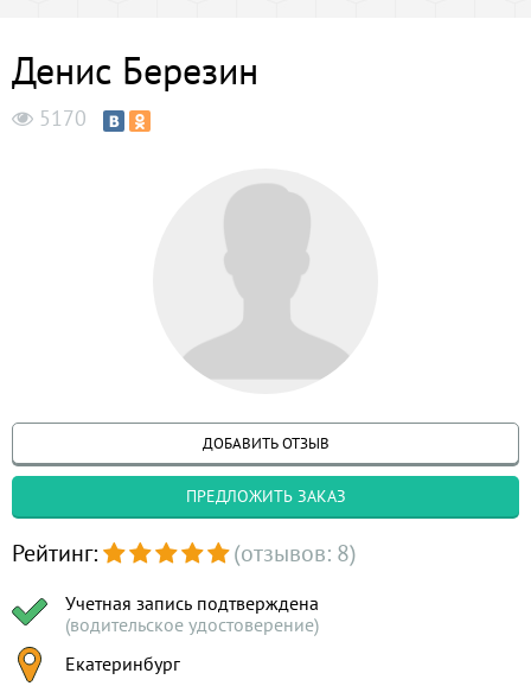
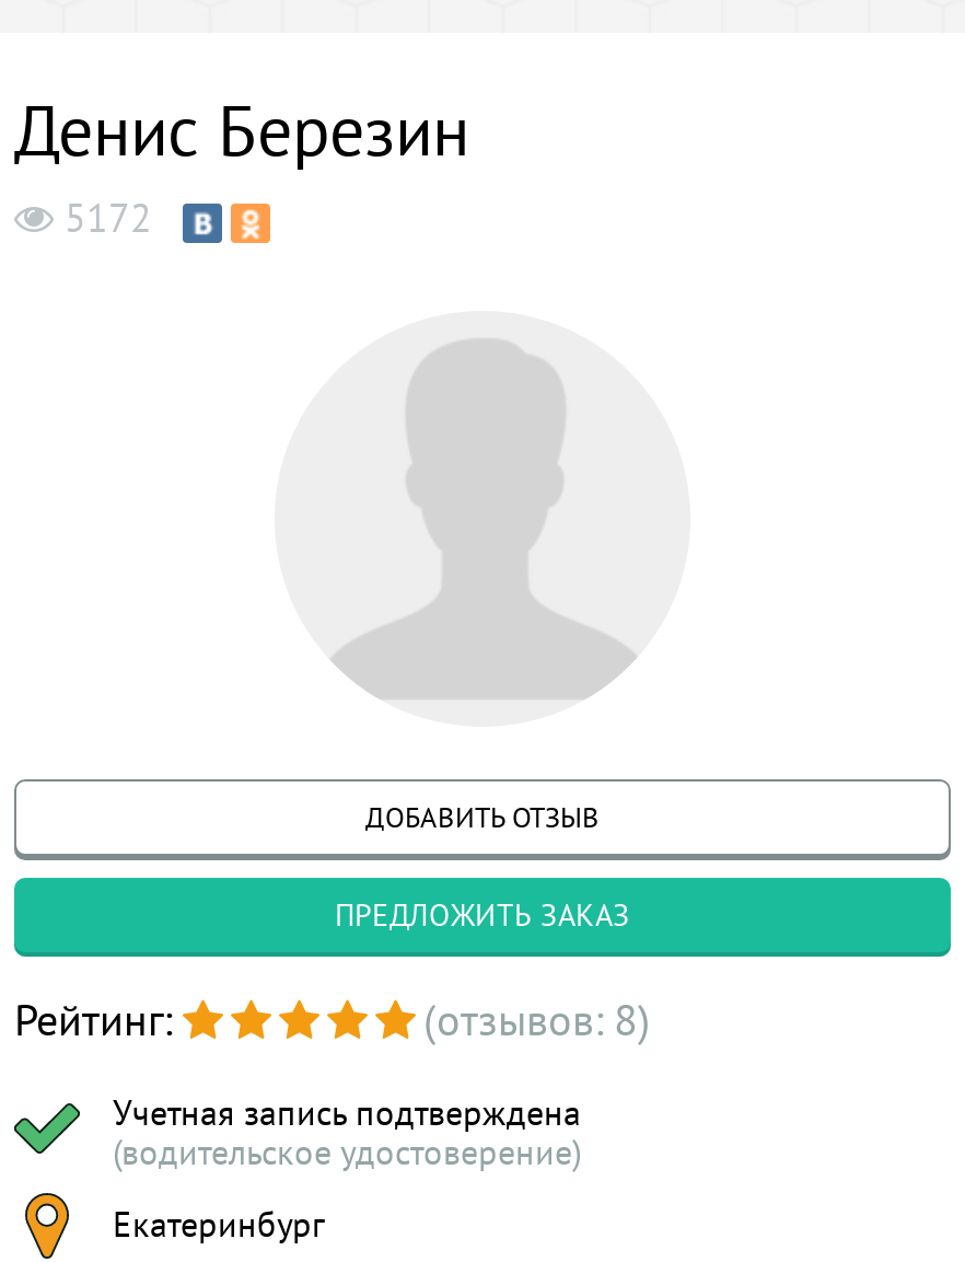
[33,104,87,132] 5170 -> [54,193,152,243] 5172

